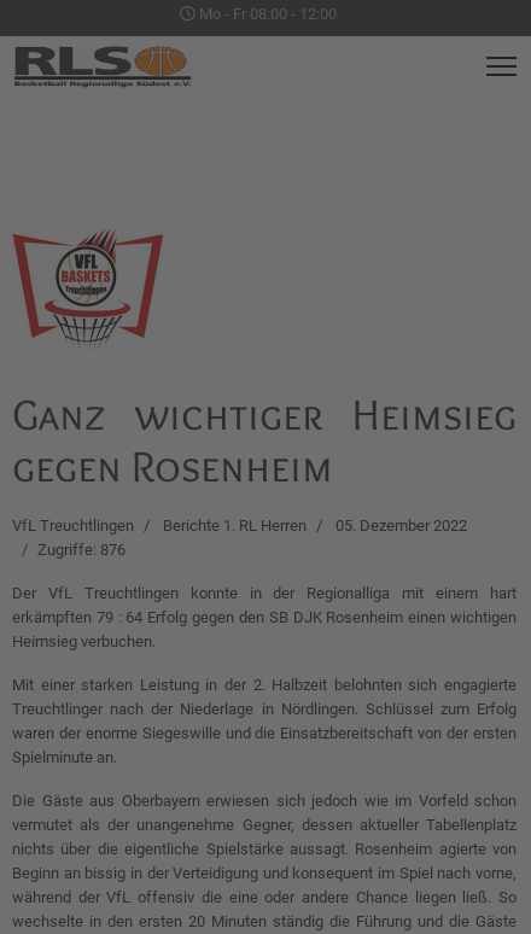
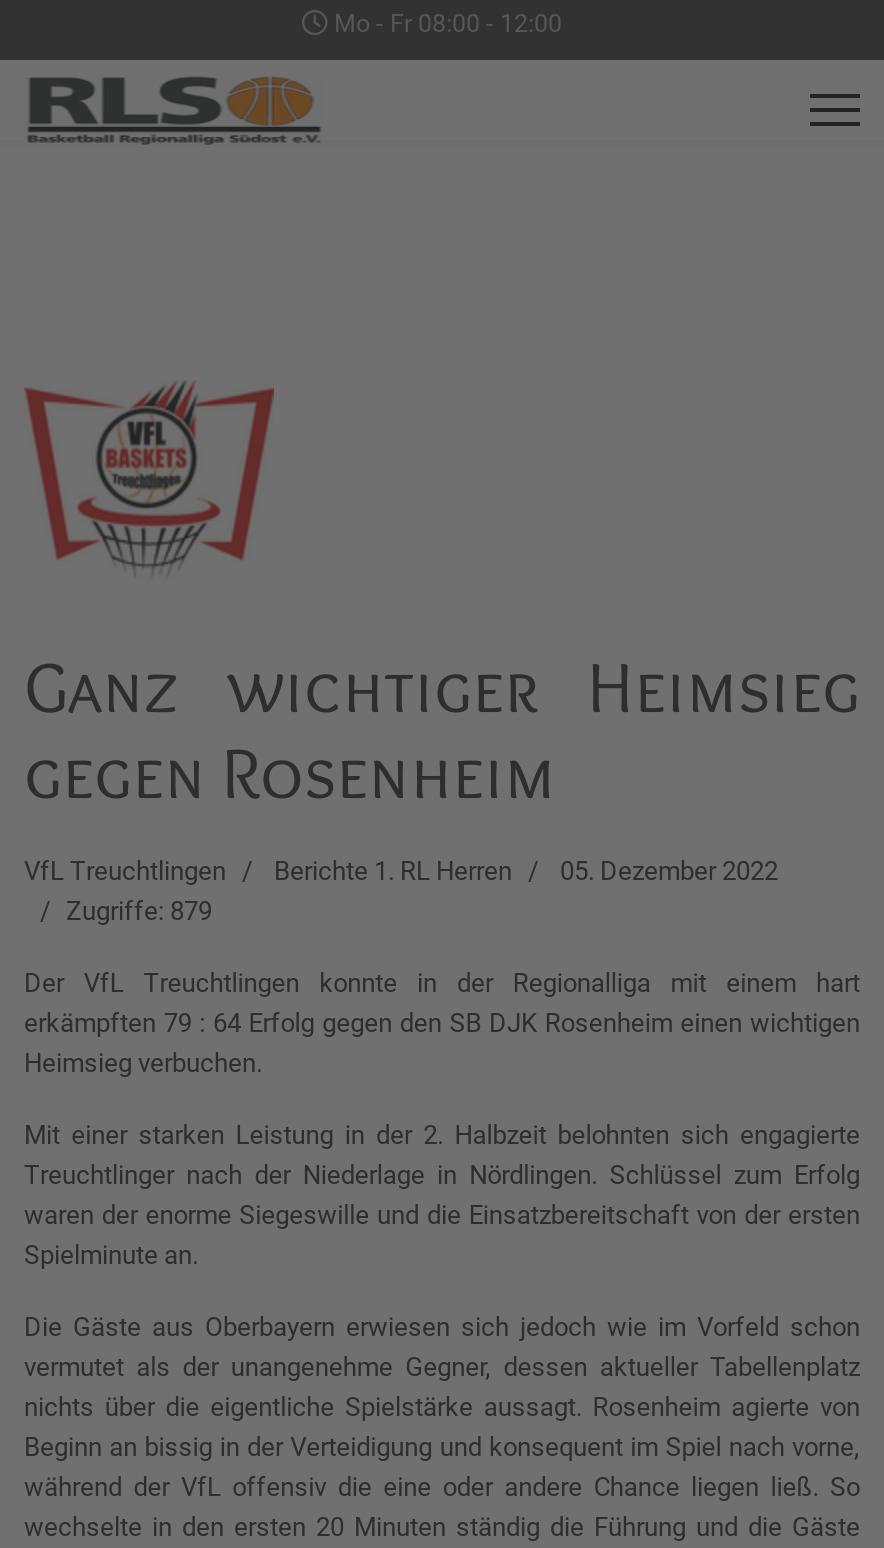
[37,541,126,559] Zugriffe: 876 -> [66,896,212,926] Zugriffe: 879

